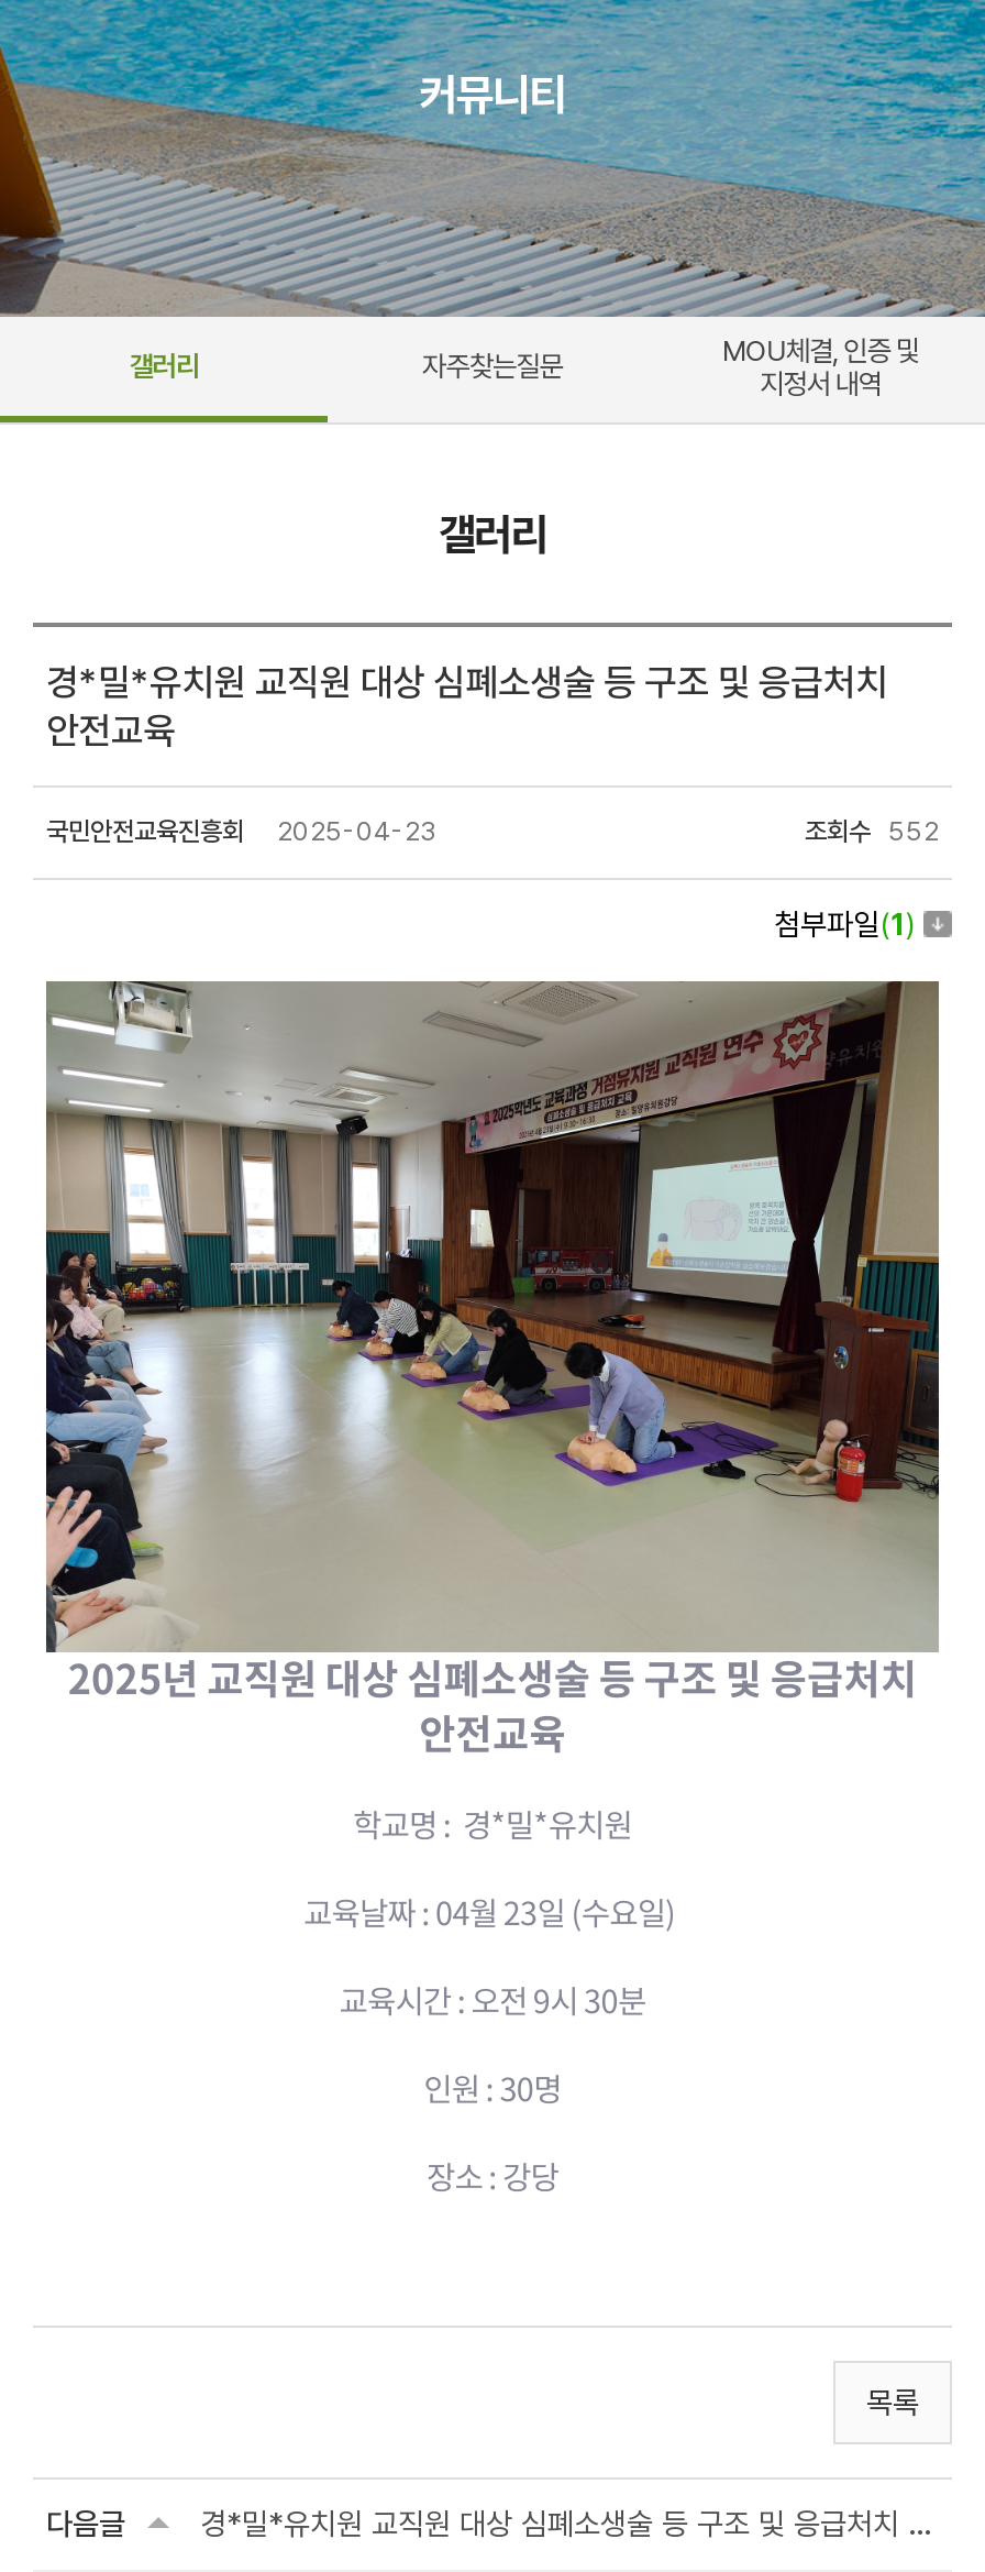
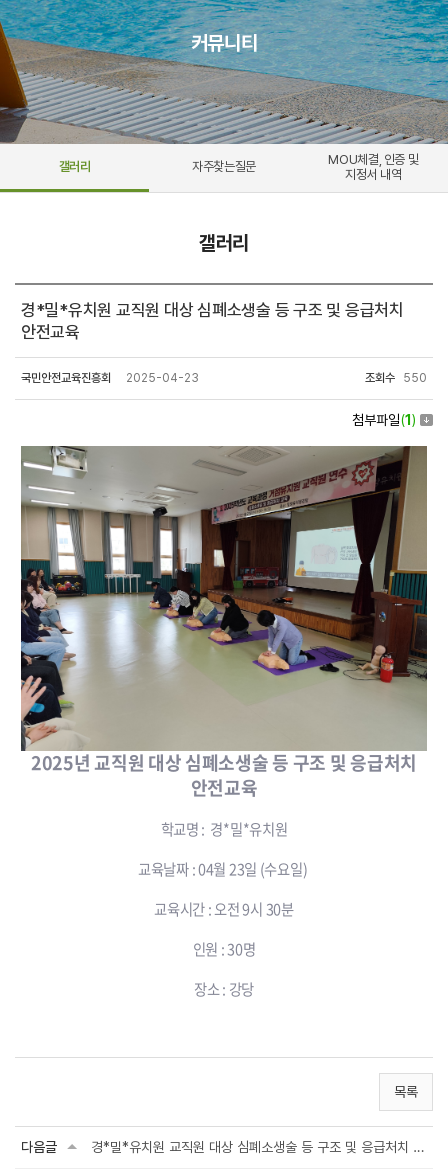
[805,816,939,847] 조회수 552 -> [365,371,427,385] 조회수 550

